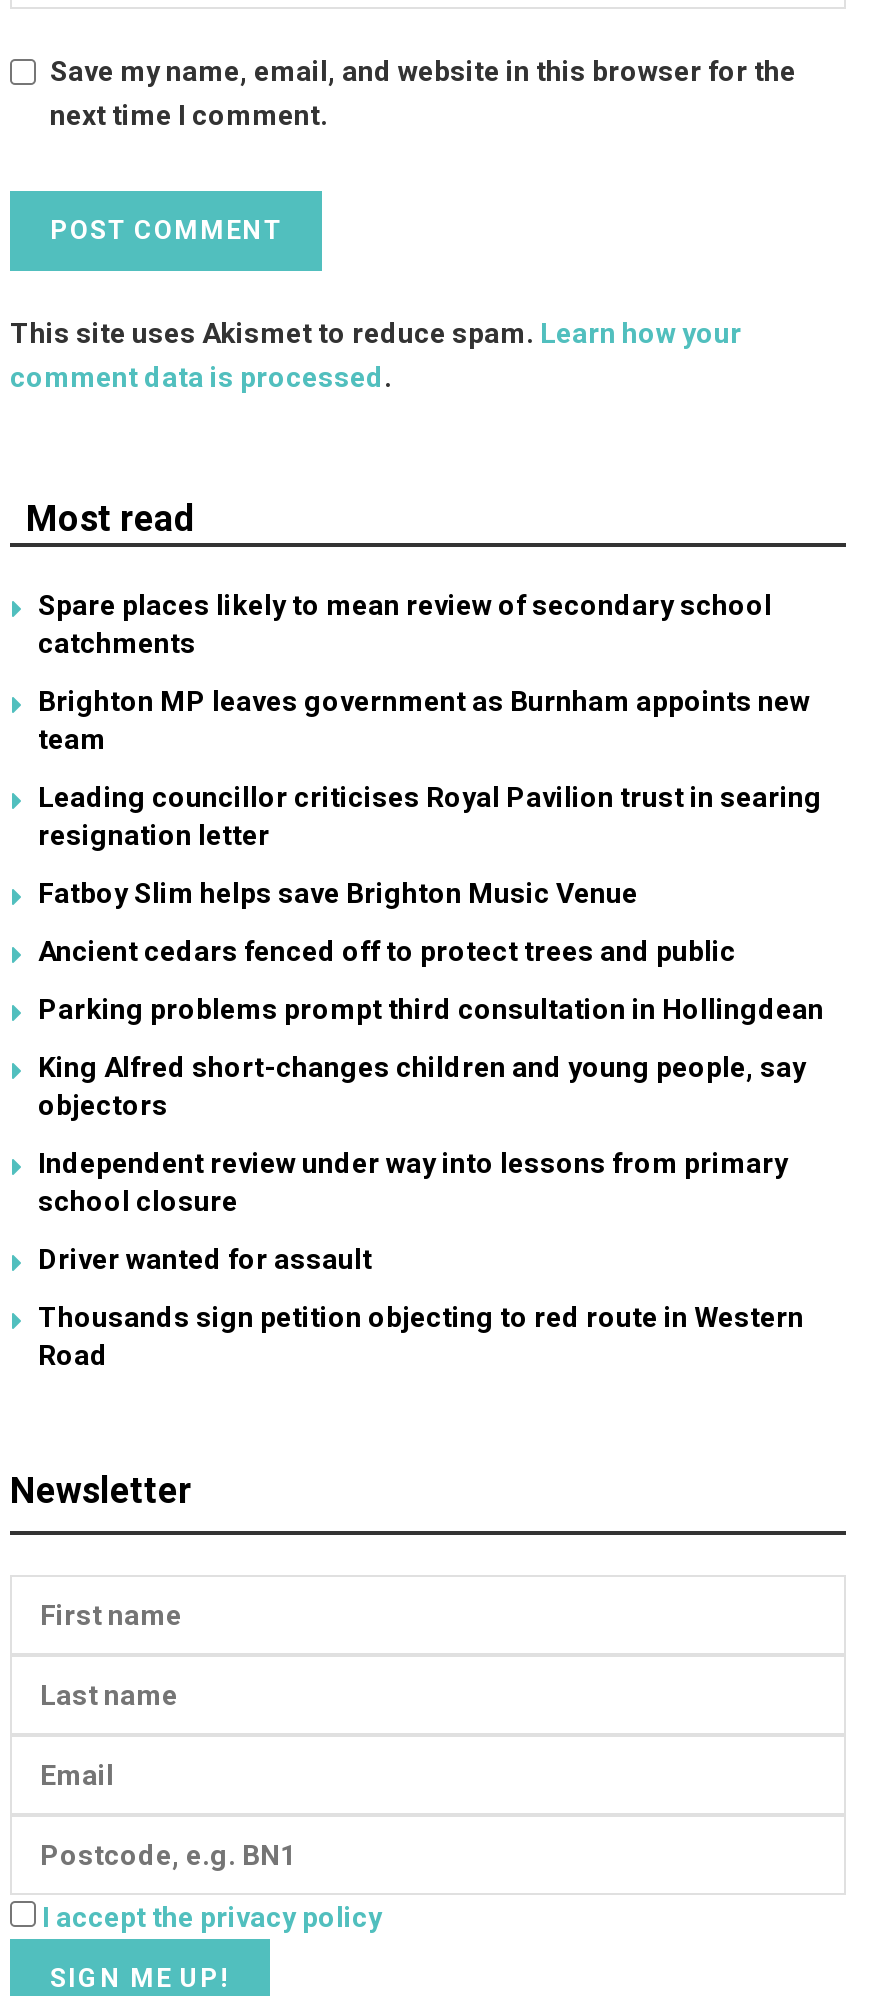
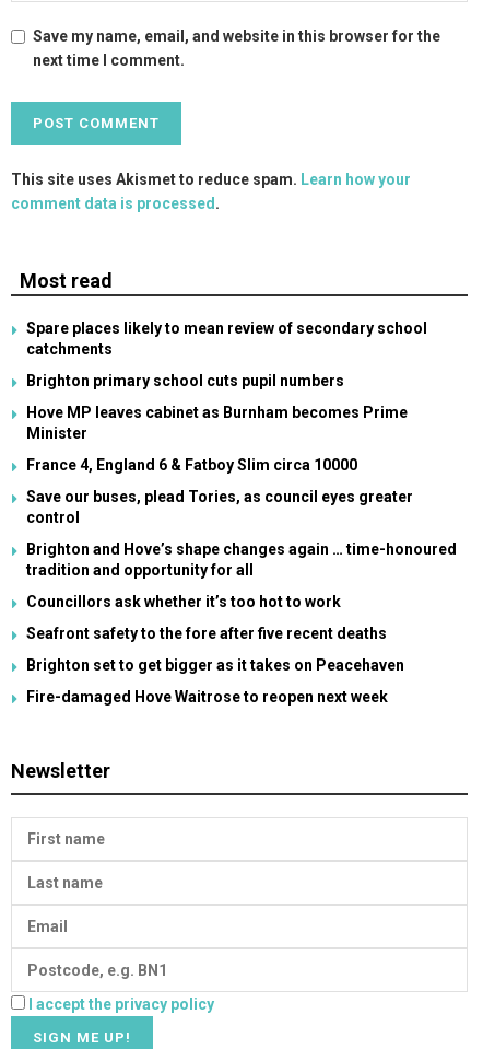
[38,685,810,755] Brighton MP leaves government as Burnham appoints new | team -> [26,372,344,389] Brighton primary school cuts pupil numbers
[38,781,822,851] Leading councillor criticises Royal Pavilion trust in searing | resignation letter -> [26,403,408,442] Hove MP leaves cabinet as Burnham becomes Prime | Minister
[38,877,638,909] Fatboy Slim helps save Brighton Music Venue -> [26,456,357,473] France 4, England 6 & Fatboy Slim circa 10000
[38,935,736,967] Ancient cedars fenced off to protect trees and public -> [26,488,413,526] Save our buses, plead Tories, as council eyes greater | control
[38,993,824,1025] Parking problems prompt third consultation in Hollingdean -> [26,540,457,578] Brighton and Hove’s shape changes again … time-honoured | tradition and opportunity for all
[38,1051,806,1121] King Alfred short-changes children and young people, say | objectors -> [26,593,341,610] Councillors ask whether it’s too hot to work
[38,1147,788,1217] Independent review under way into lessons from primary | school closure -> [26,624,387,642] Seafront safety to the fore after five recent deaths
[38,1243,372,1275] Driver wanted for assault -> [26,656,404,674] Brighton set to get bigger as it takes on Peacehaven
[38,1301,804,1371] Thousands sign petition objecting to red route in Western | Road -> [26,688,388,705] Fire-damaged Hove Waitrose to reopen next week

